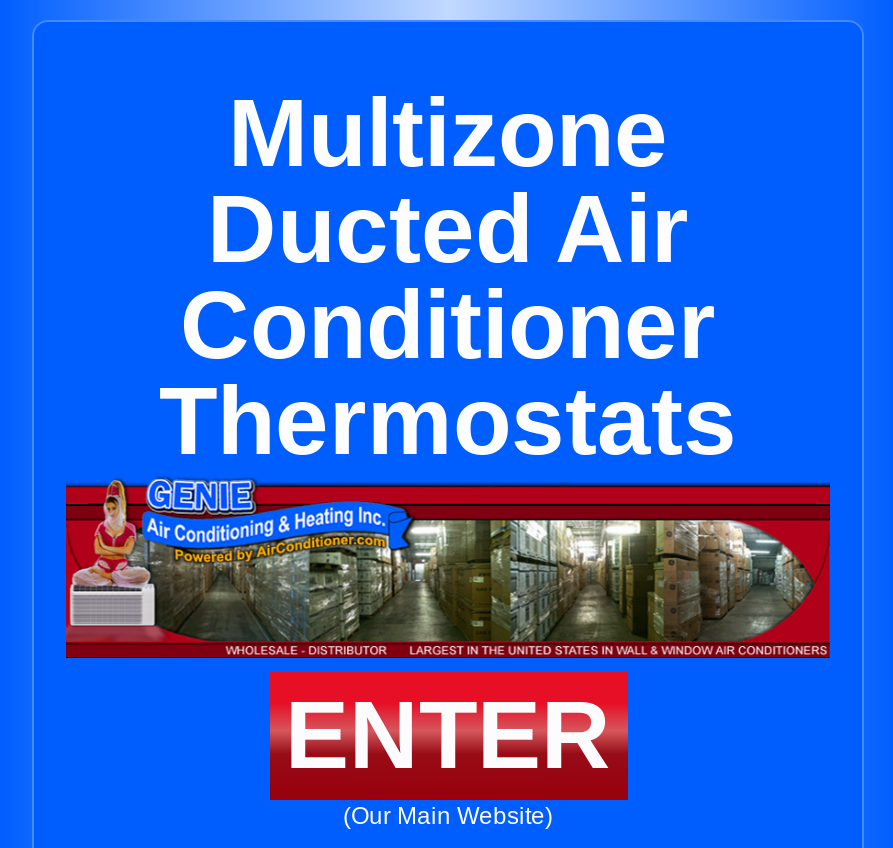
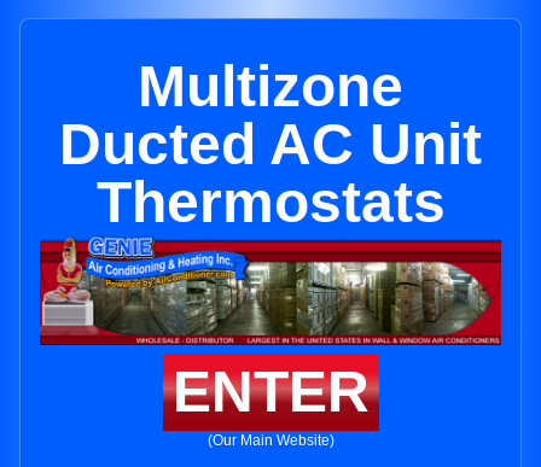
[180,176,716,378] Ducted Air | Conditioner -> [59,112,482,176] Ducted AC Unit

